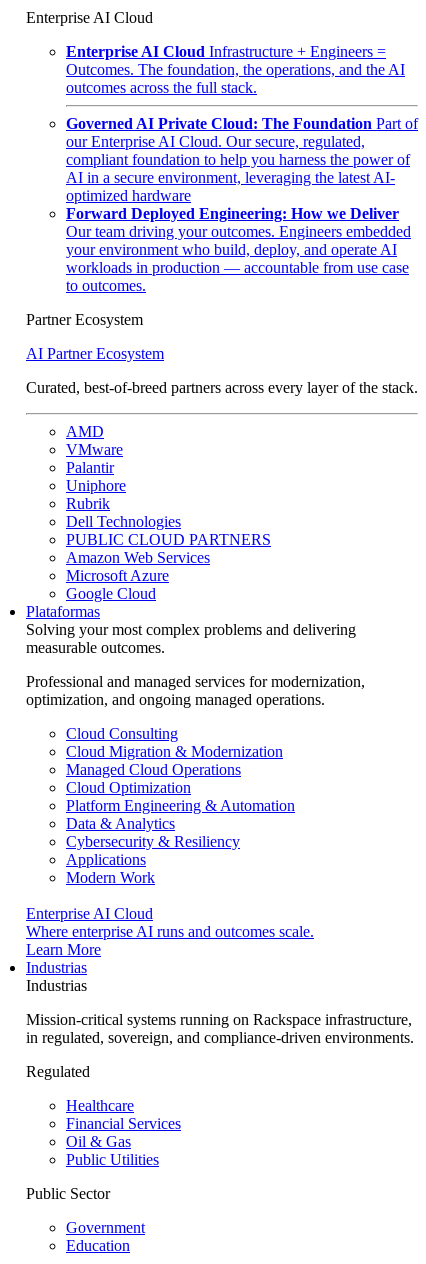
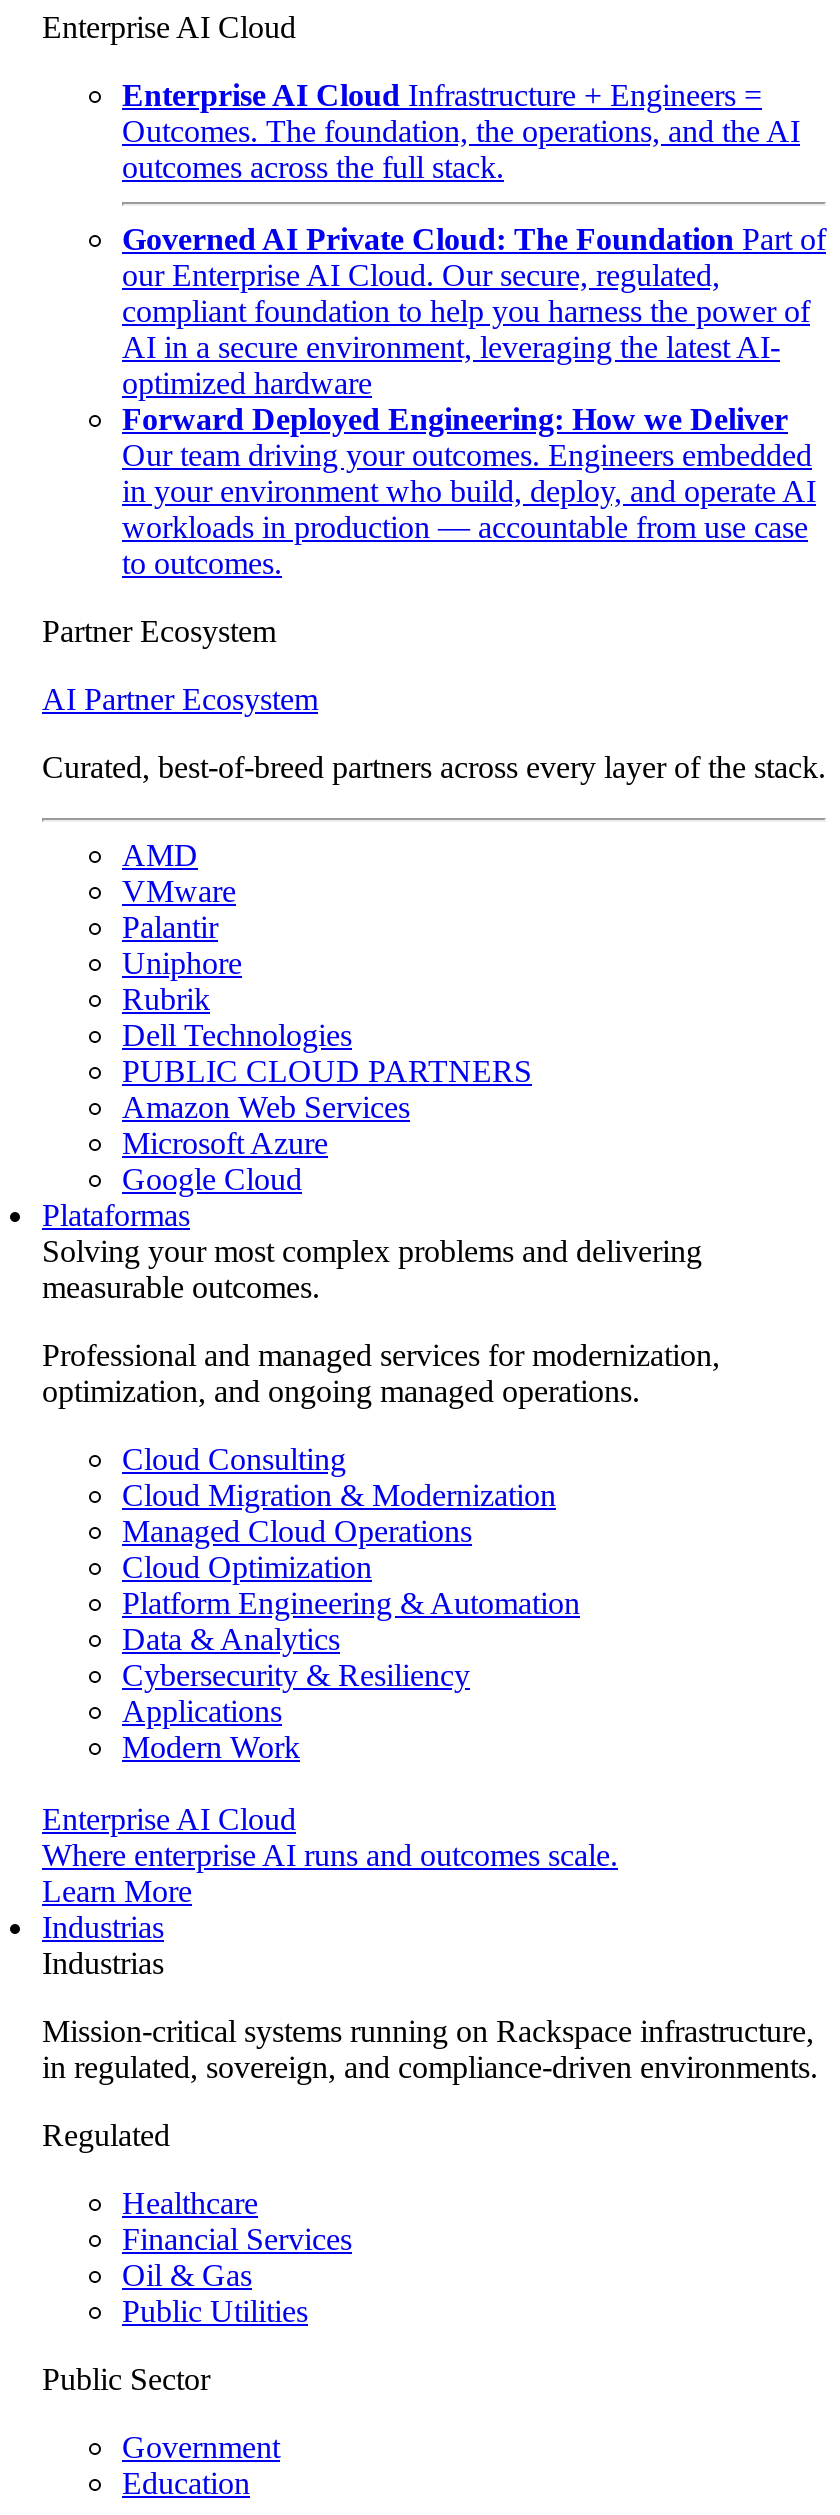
[66,241,397,258] your environment who build, deploy, and operate AI -> [122,474,816,508] in your environment who build, deploy, and operate AI

